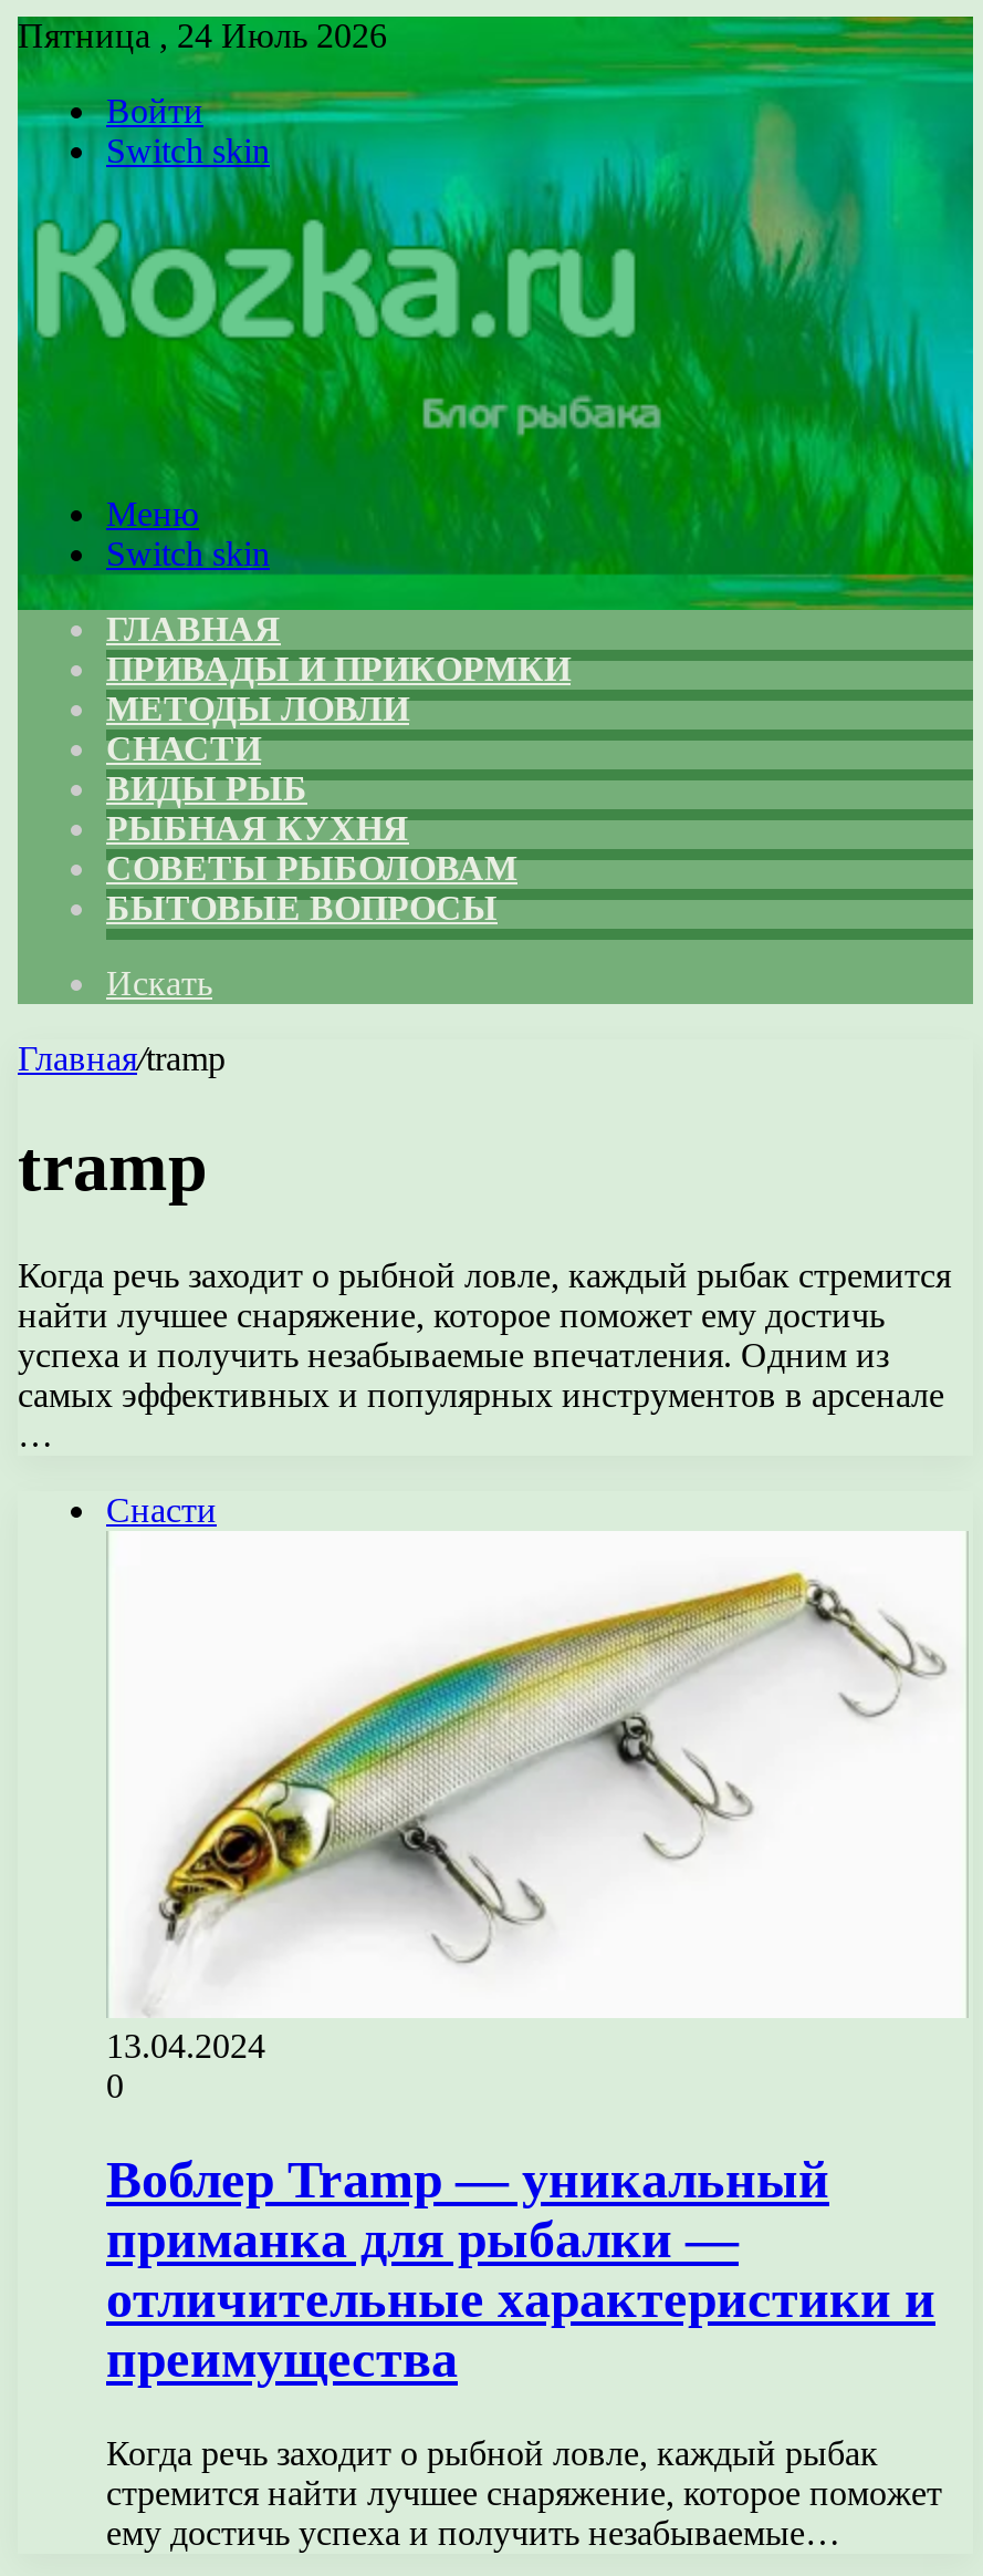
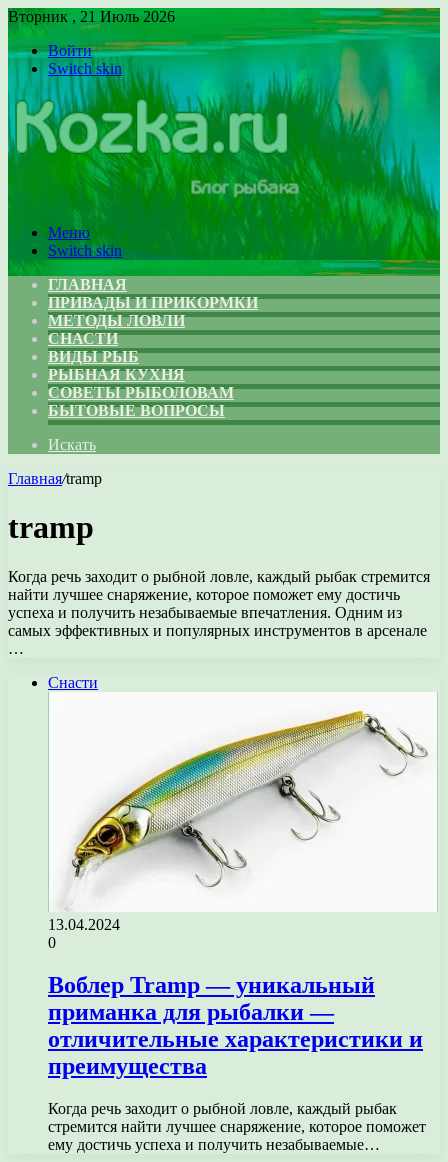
[18,17,387,54] Пятница , 24 Июль 2026 -> [8,8,175,25] Вторник , 21 Июль 2026

